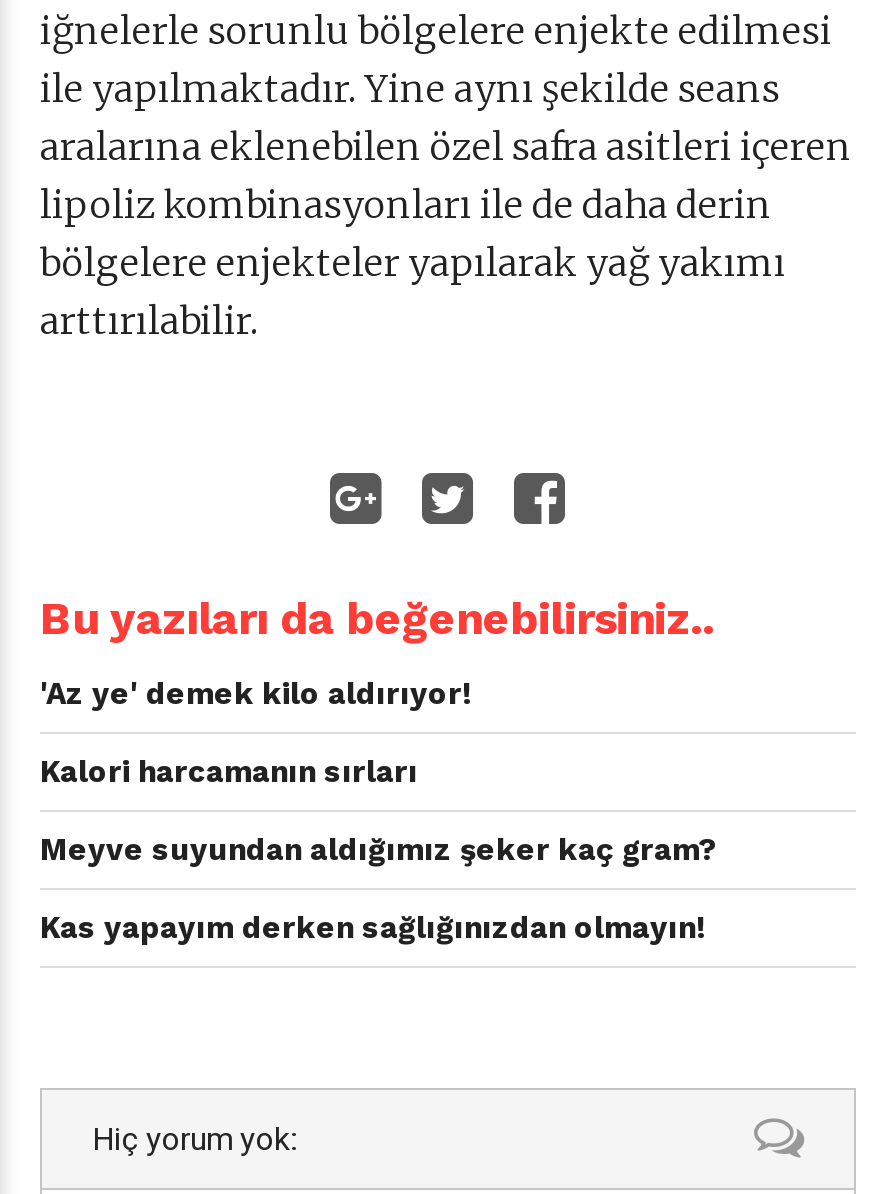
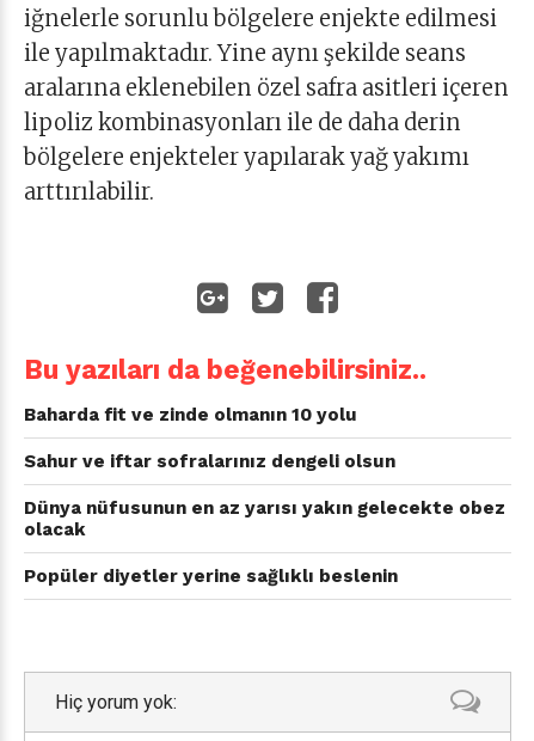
[40,676,472,712] 'Az ye' demek kilo aldırıyor! -> [24,404,357,425] Baharda fit ve zinde olmanın 10 yolu
[40,754,418,790] Kalori harcamanın sırları -> [24,451,395,472] Sahur ve iftar sofralarınız dengeli olsun
[40,832,716,868] Meyve suyundan aldığımız şeker kaç gram? -> [24,497,505,540] Dünya nüfusunun en az yarısı yakın gelecekte obez | olacak
[40,910,706,946] Kas yapayım derken sağlığınızdan olmayın! -> [24,565,398,587] Popüler diyetler yerine sağlıklı beslenin

